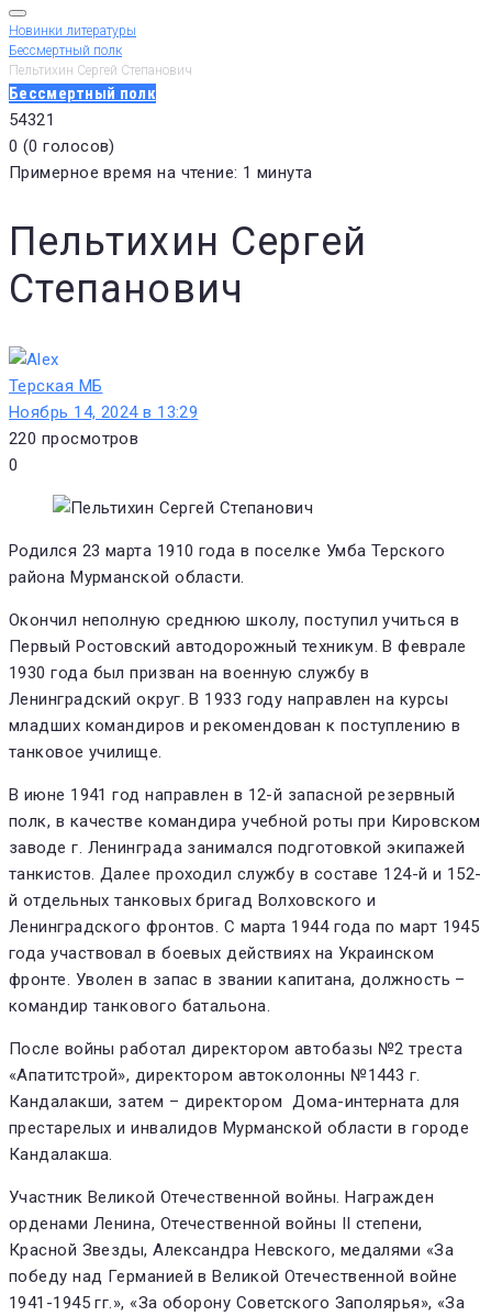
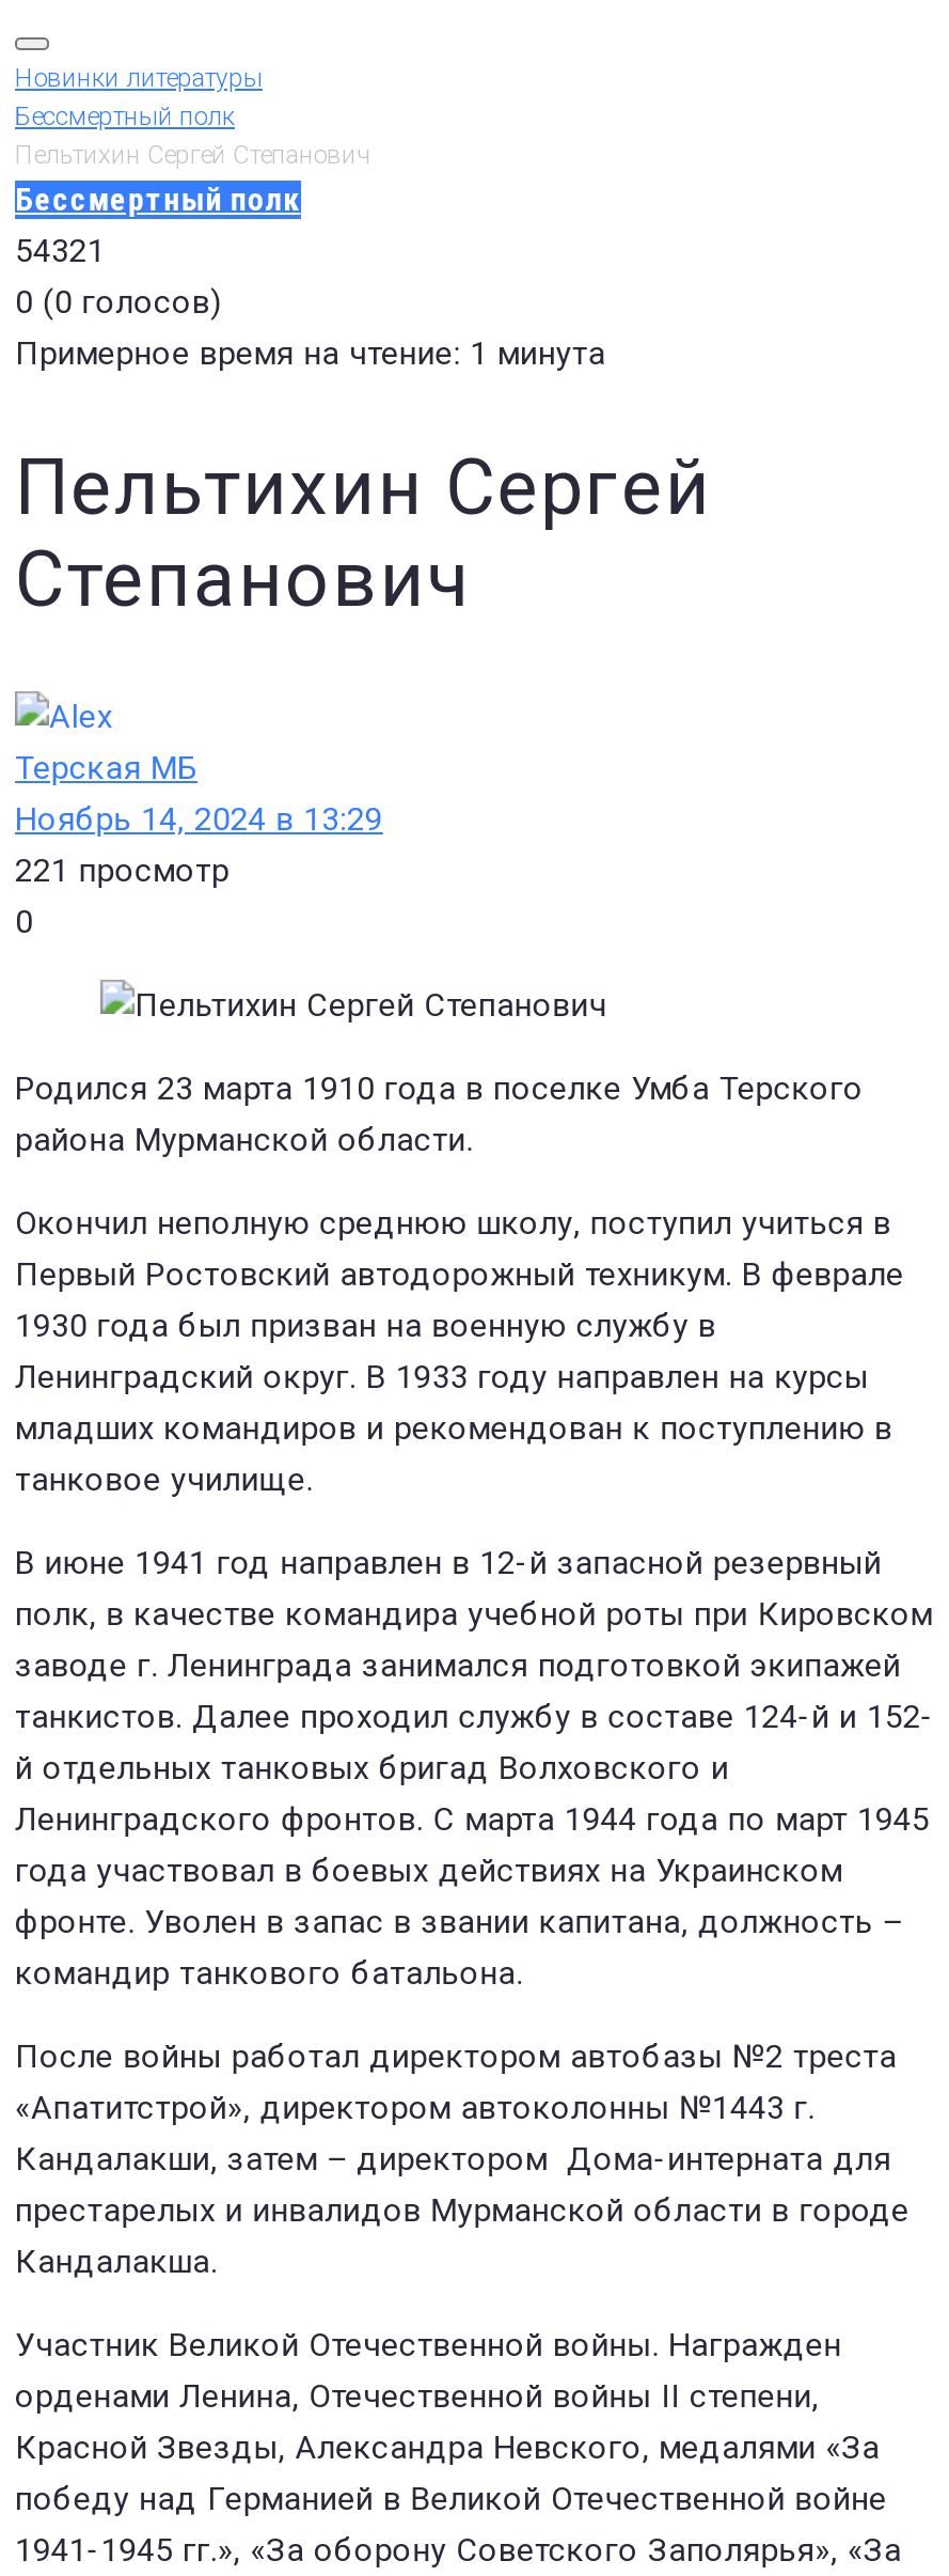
[9,429,139,448] 220 просмотров -> [15,851,229,890] 221 просмотр

